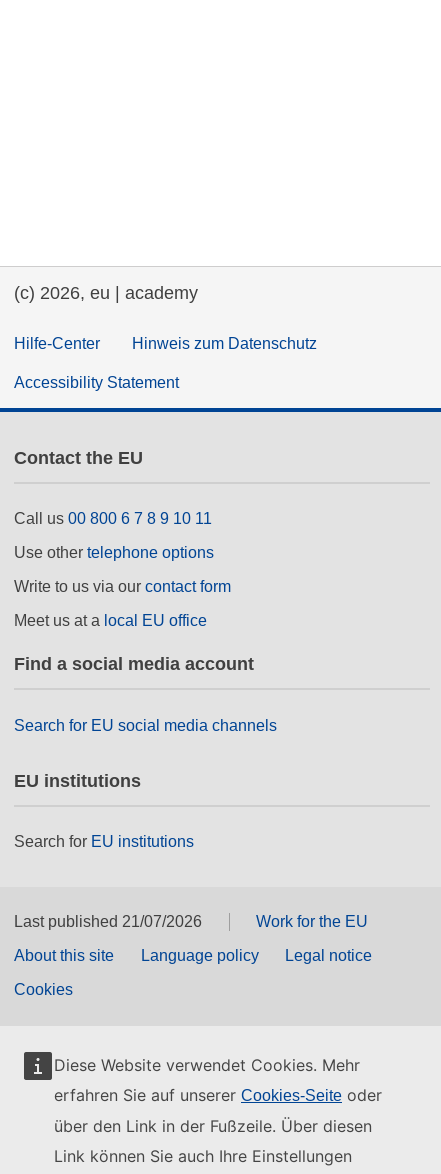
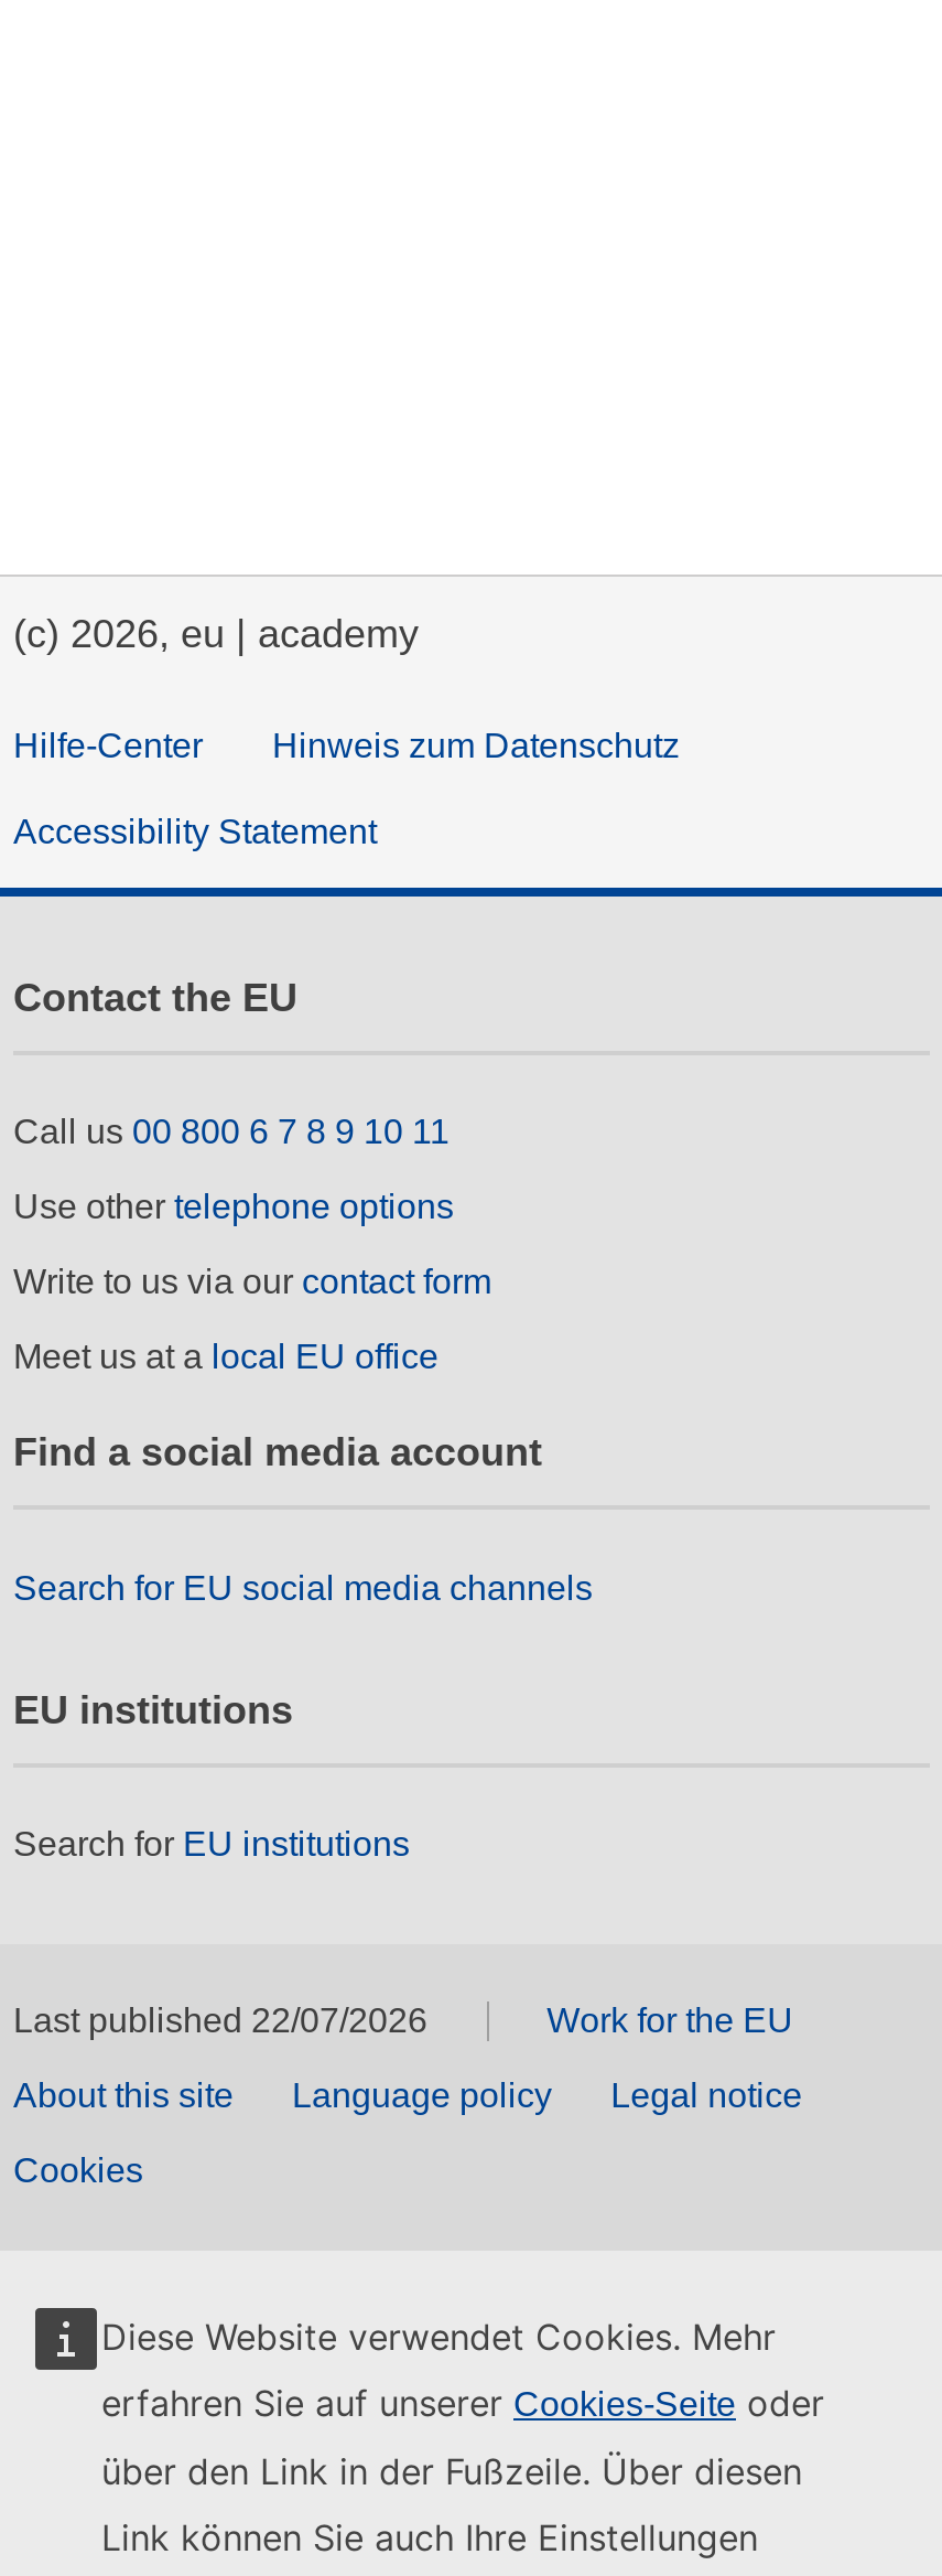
[14,913,202,930] Last published 21/07/2026 -> [13,2003,427,2040] Last published 22/07/2026

